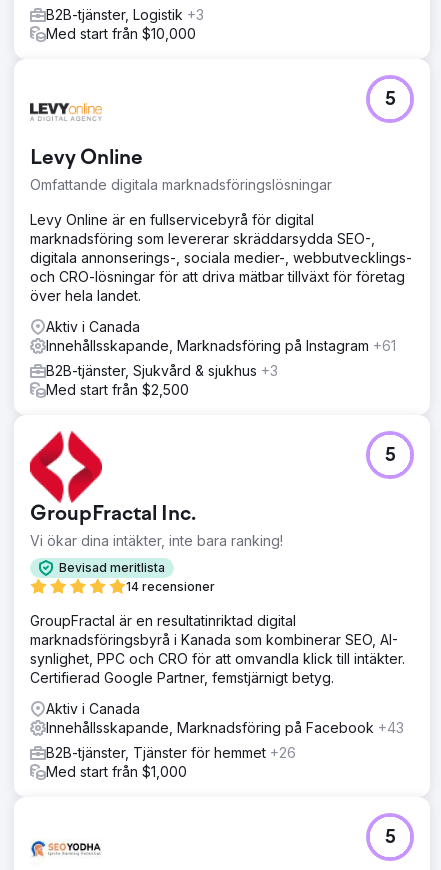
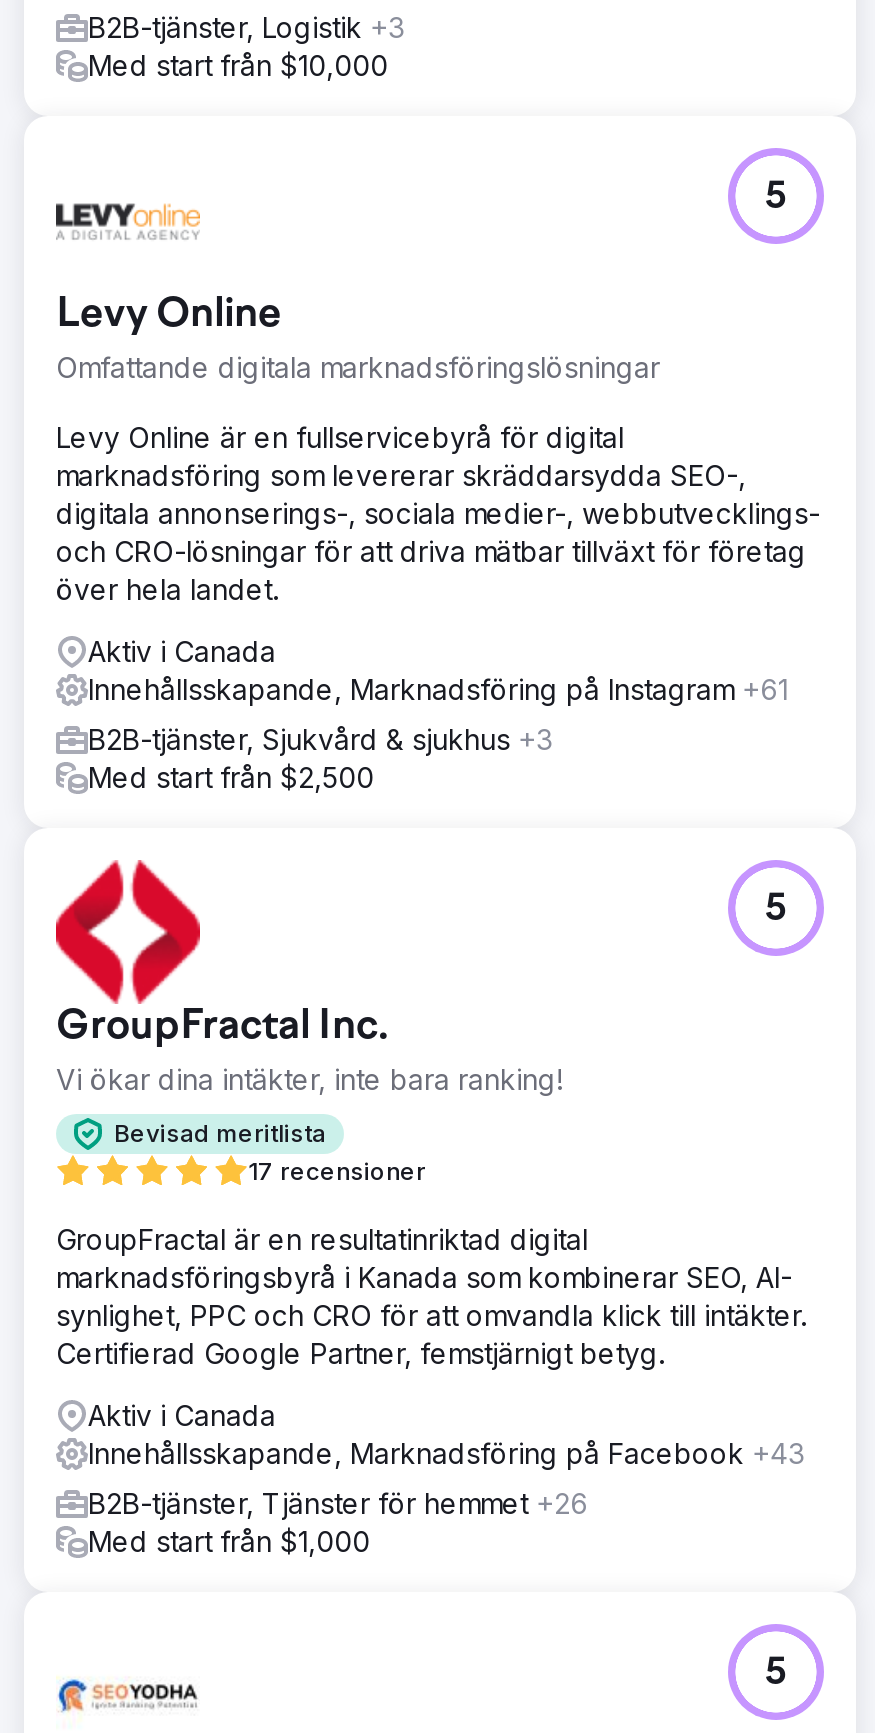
[126,579,215,594] 14 recensioner -> [248,1155,426,1185] 17 recensioner

